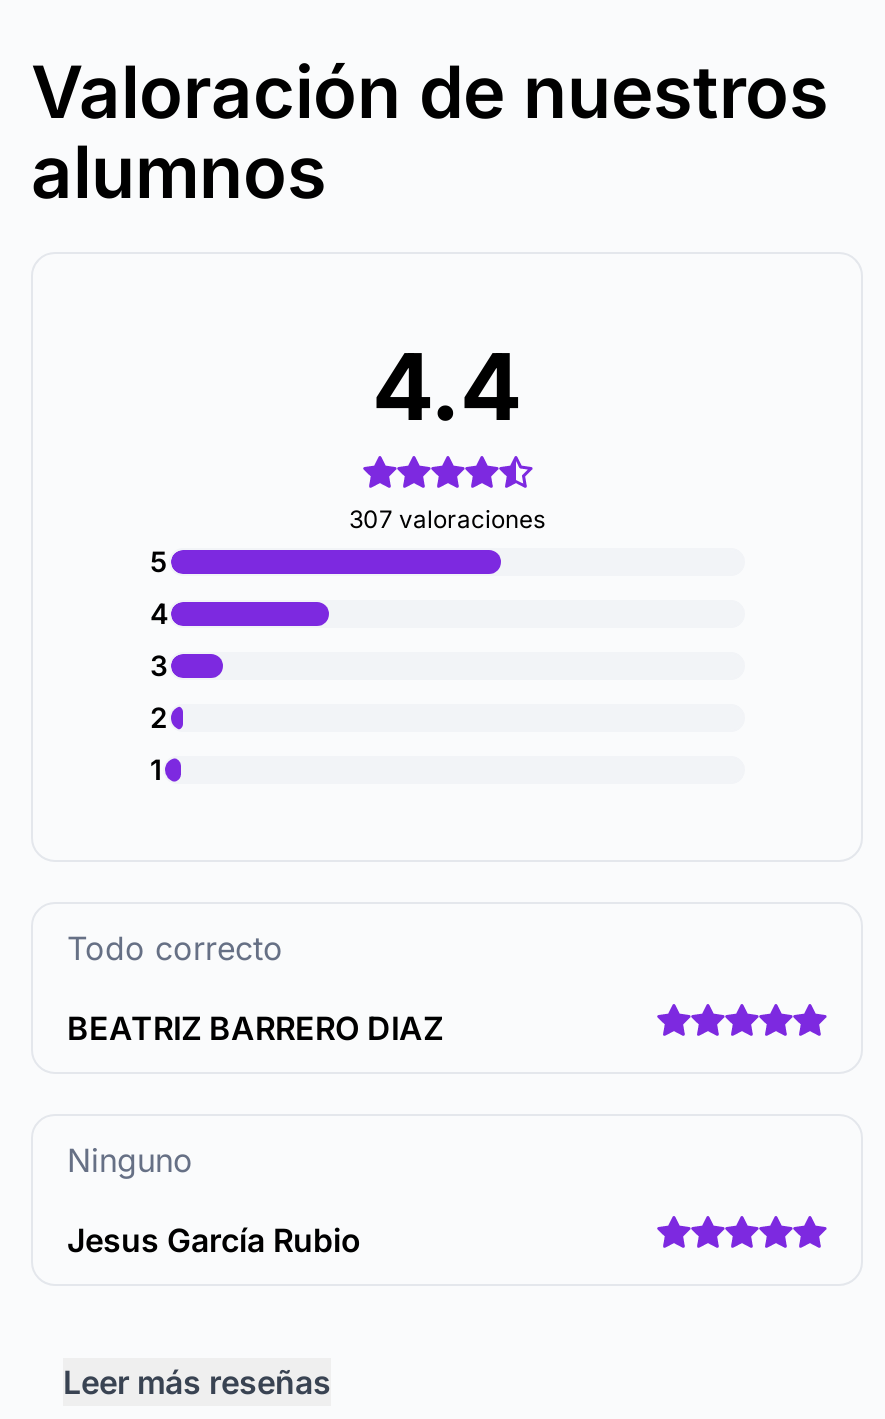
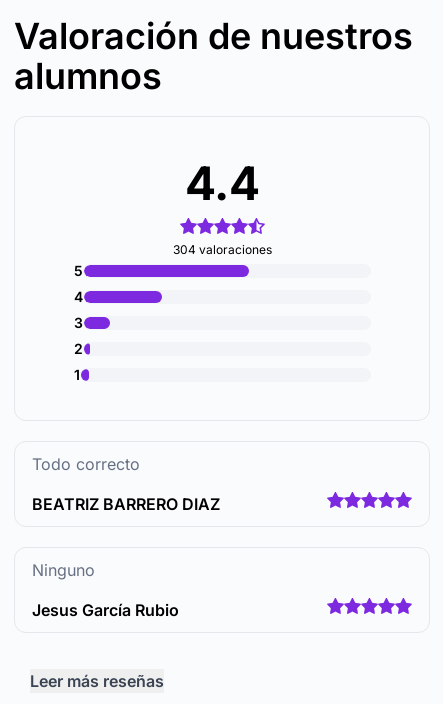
[349,504,545,534] 307 valoraciones -> [172,242,271,257] 304 valoraciones

